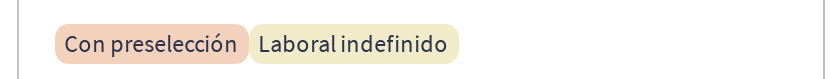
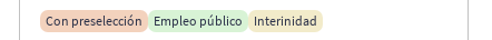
[258,29,448,59] Laboral indefinido -> [153,12,317,29] Empleo público | Interinidad

